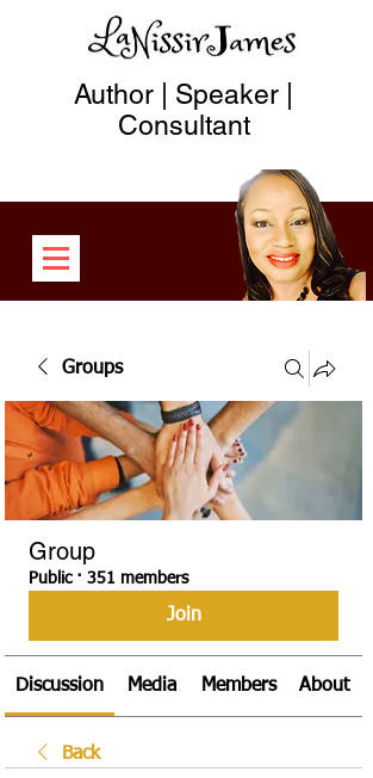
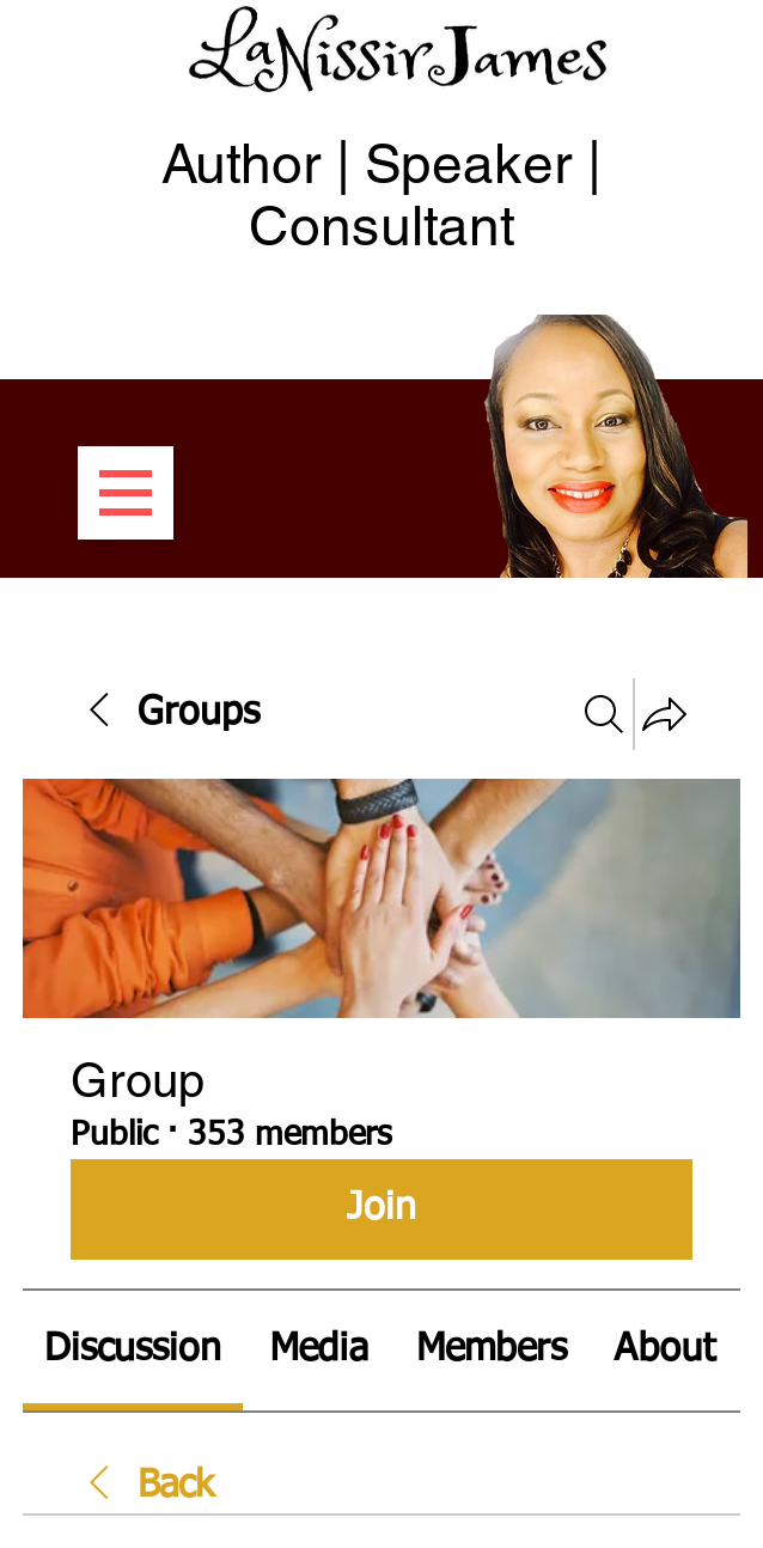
[29,570,188,587] Public · 351 members -> [71,1119,391,1152] Public · 353 members

